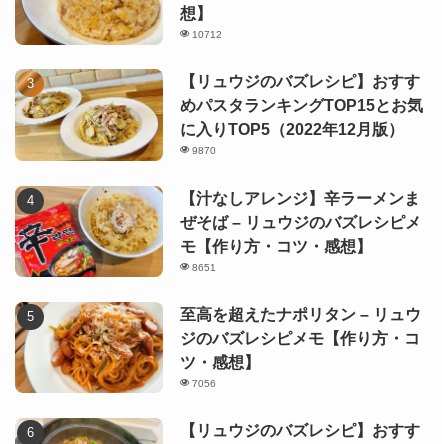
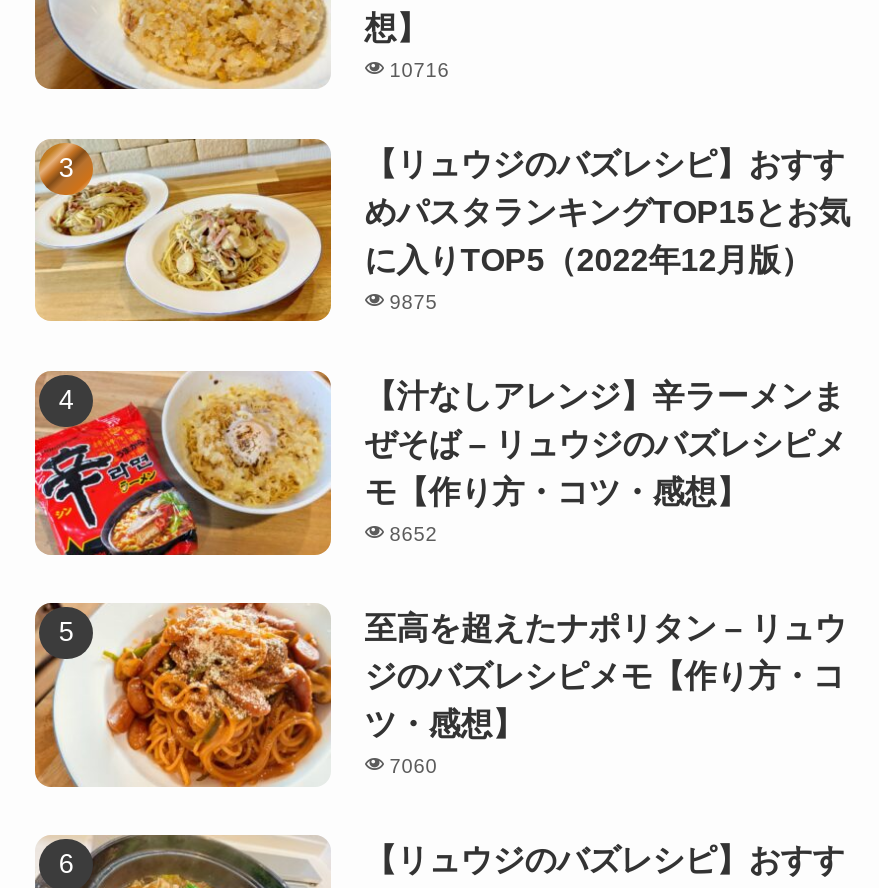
[192,29,222,40] 10712 -> [390,58,450,80] 10716
[192,145,216,156] 9870 -> [390,291,438,313] 9875
[192,261,216,272] 8651 -> [390,523,438,545] 8652
[192,378,216,389] 7056 -> [390,755,438,777] 7060

